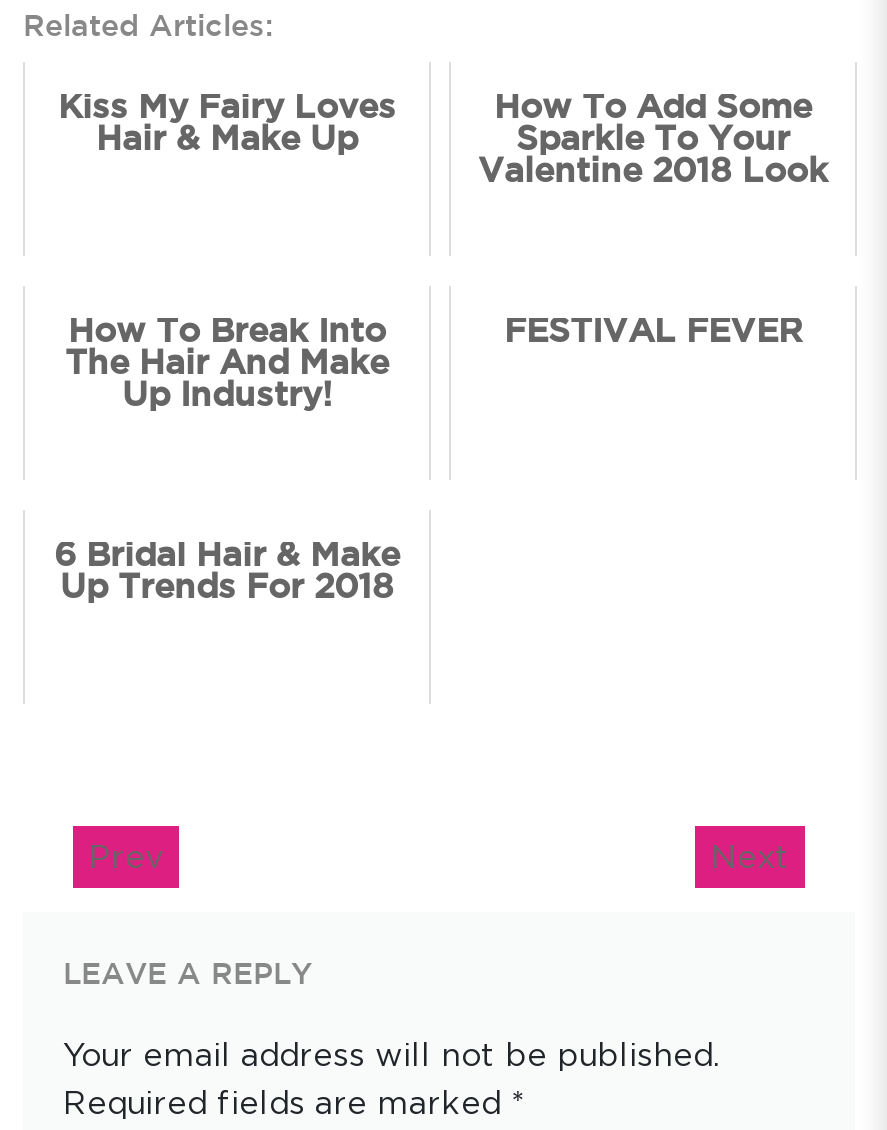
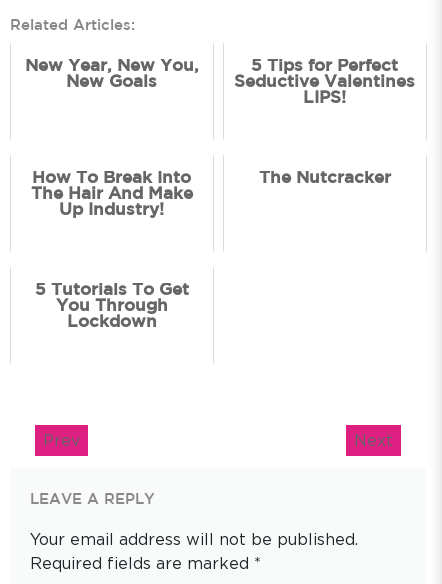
[58,94,396,156] Kiss My Fairy Loves | Hair & Make Up -> [25,59,199,90] New Year, New You, | New Goals
[478,94,828,188] How To Add Some | Sparkle To Your | Valentine 2018 Look -> [234,59,415,106] 5 Tips for Perfect | Seductive Valentines | LIPS!
[504,318,802,348] FESTIVAL FEVER -> [259,171,391,186] The Nutcracker
[54,542,400,604] 6 Bridal Hair & Make | Up Trends For 2018 -> [35,283,189,330] 5 Tutorials To Get | You Through | Lockdown

